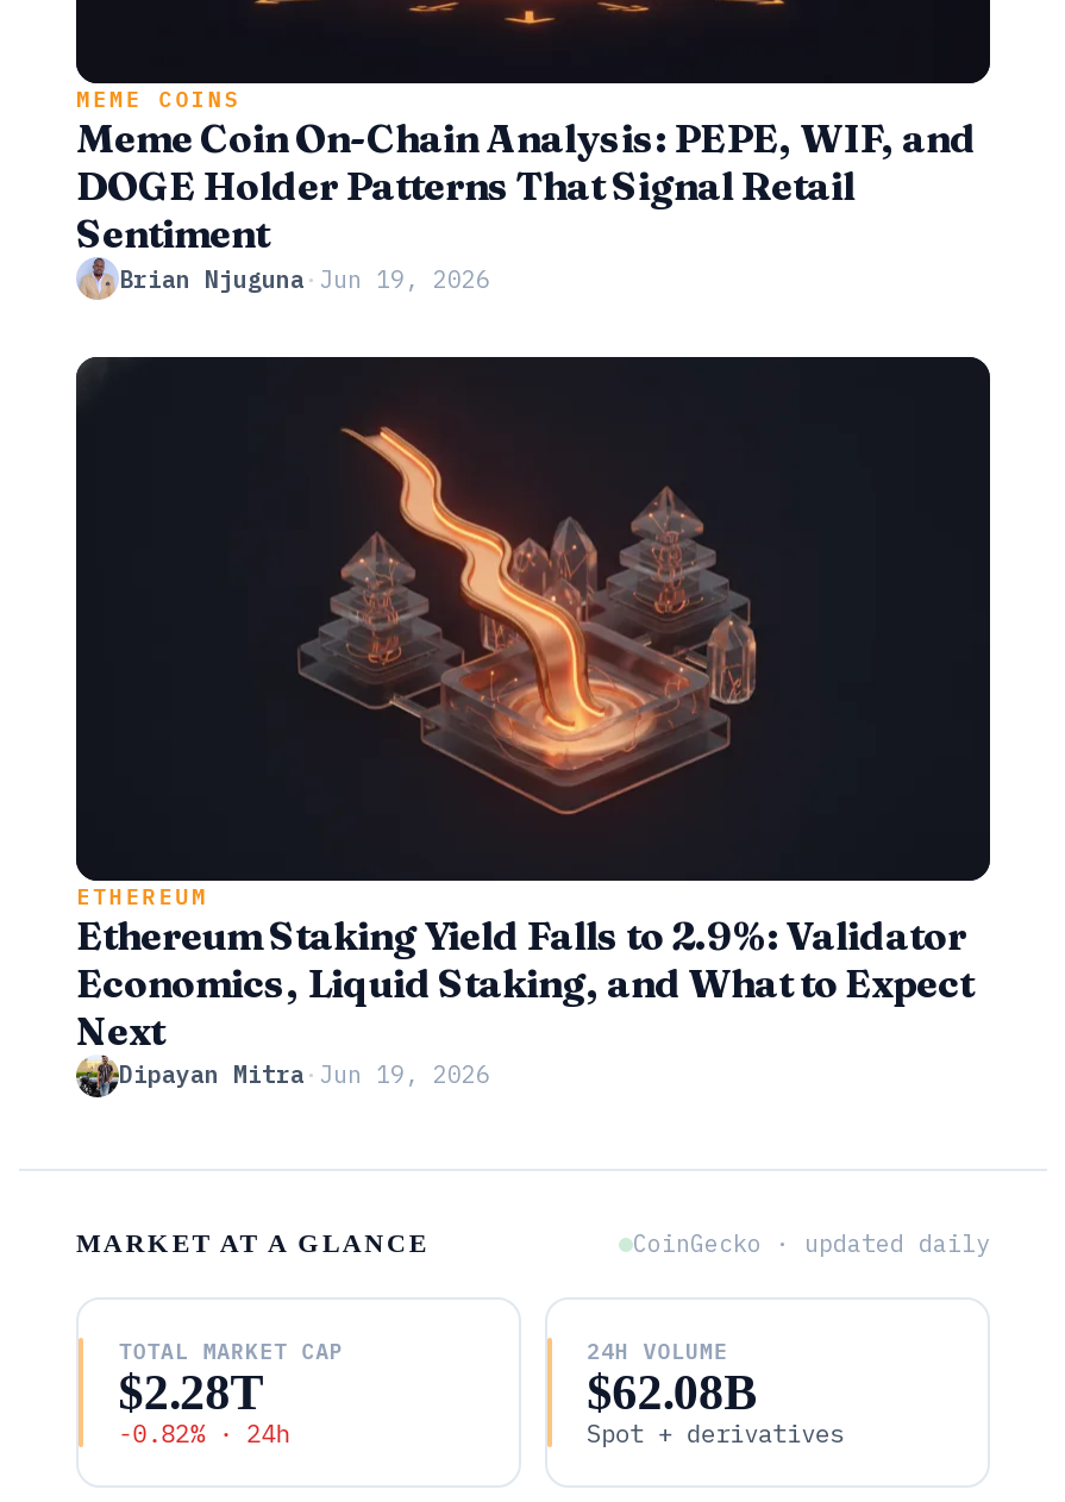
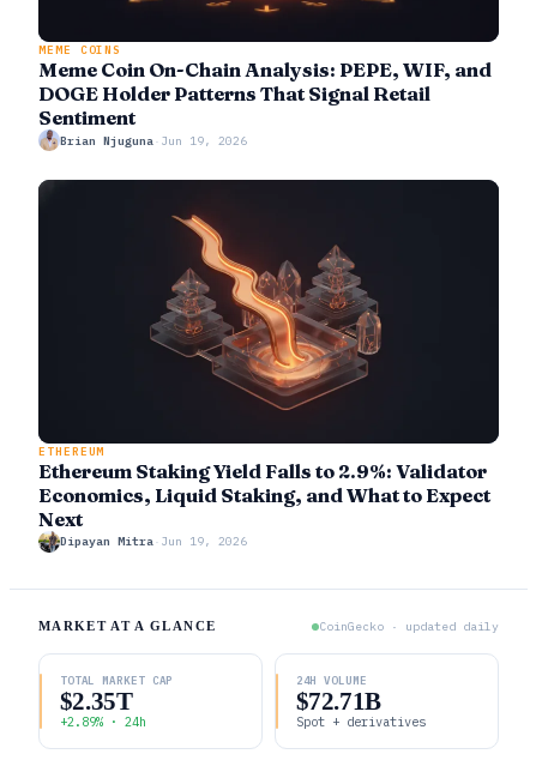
[119,1363,290,1449] $2.28T | -0.82% · 24h -> [60,686,146,730] $2.35T | +2.89% · 24h
[587,1363,756,1418] $62.08B -> [296,686,381,714] $72.71B

